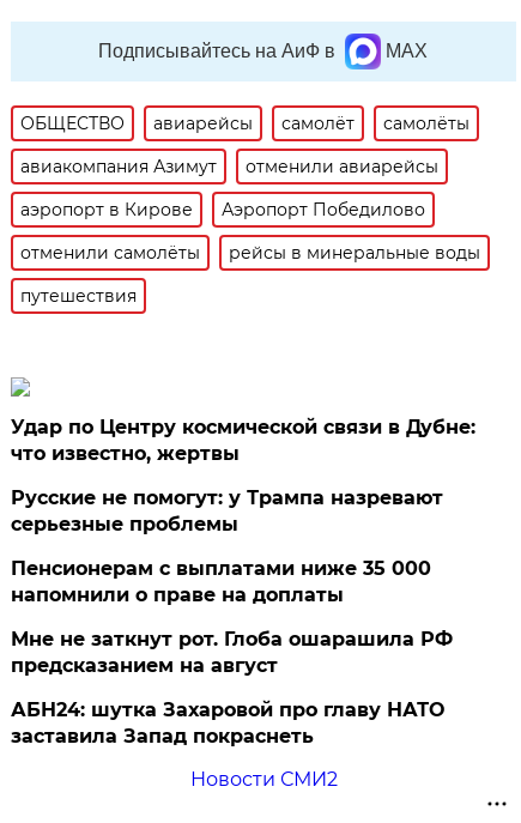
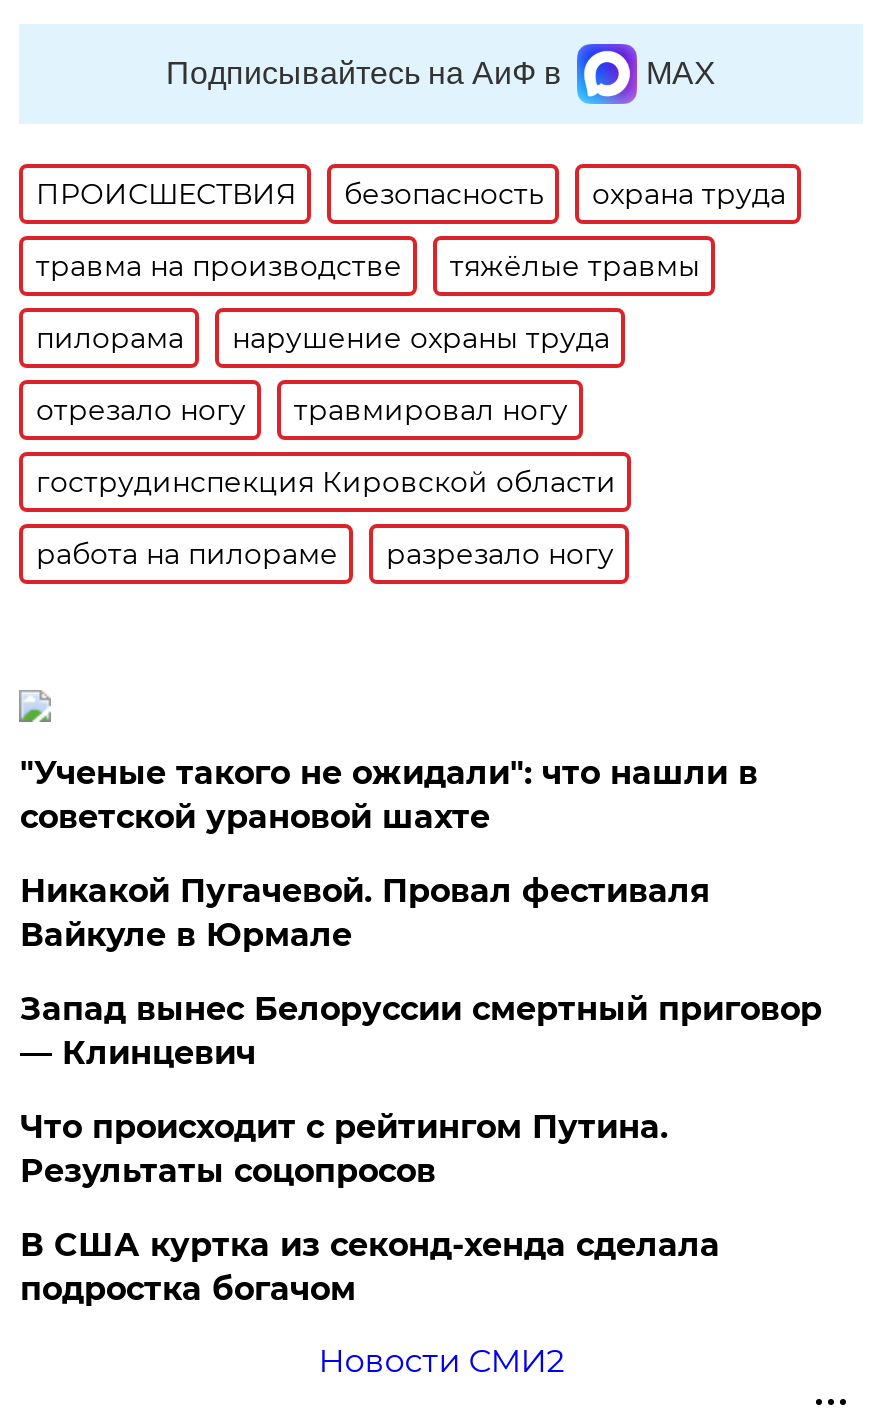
[21,112,481,307] ОБЩЕСТВО | авиарейсы | самолёт | самолёты | авиакомпания Азимут | отменили авиарейсы | аэропорт в Кирове | Аэропорт Победилово | отменили самолёты | рейсы в минеральные воды | путешествия -> [36,176,786,572] ПРОИСШЕСТВИЯ | безопасность | охрана труда | травма на производстве | тяжёлые травмы | пилорама | нарушение охраны труда | отрезало ногу | травмировал ногу | гострудинспекция Кировской области | работа на пилораме | разрезало ногу
[11,416,476,747] Удар по Центру космической связи в Дубне: | что известно, жертвы | Русские не помогут: у Трампа назревают | серьезные проблемы | Пенсионерам с выплатами ниже 35 000 | напомнили о праве на доплаты | Мне не заткнут рот. Глоба ошарашила РФ | предсказанием на август | АБН24: шутка Захаровой про главу НАТО | заставила Запад покраснеть -> [20,754,822,1308] "Ученые такого не ожидали": что нашли в | советской урановой шахте | Никакой Пугачевой. Провал фестиваля | Вайкуле в Юрмале | Запад вынес Белоруссии смертный приговор | — Клинцевич | Что происходит с рейтингом Путина. | Результаты соцопросов | В США куртка из секонд-хенда сделала | подростка богачом

